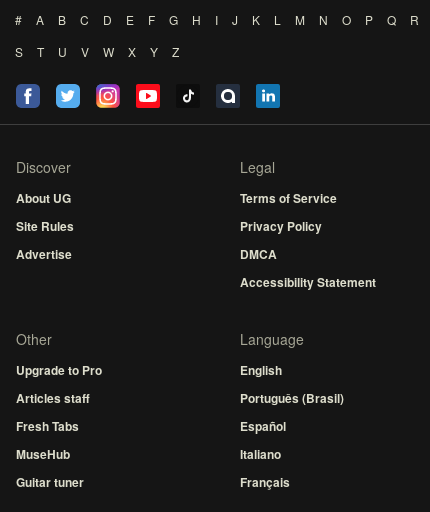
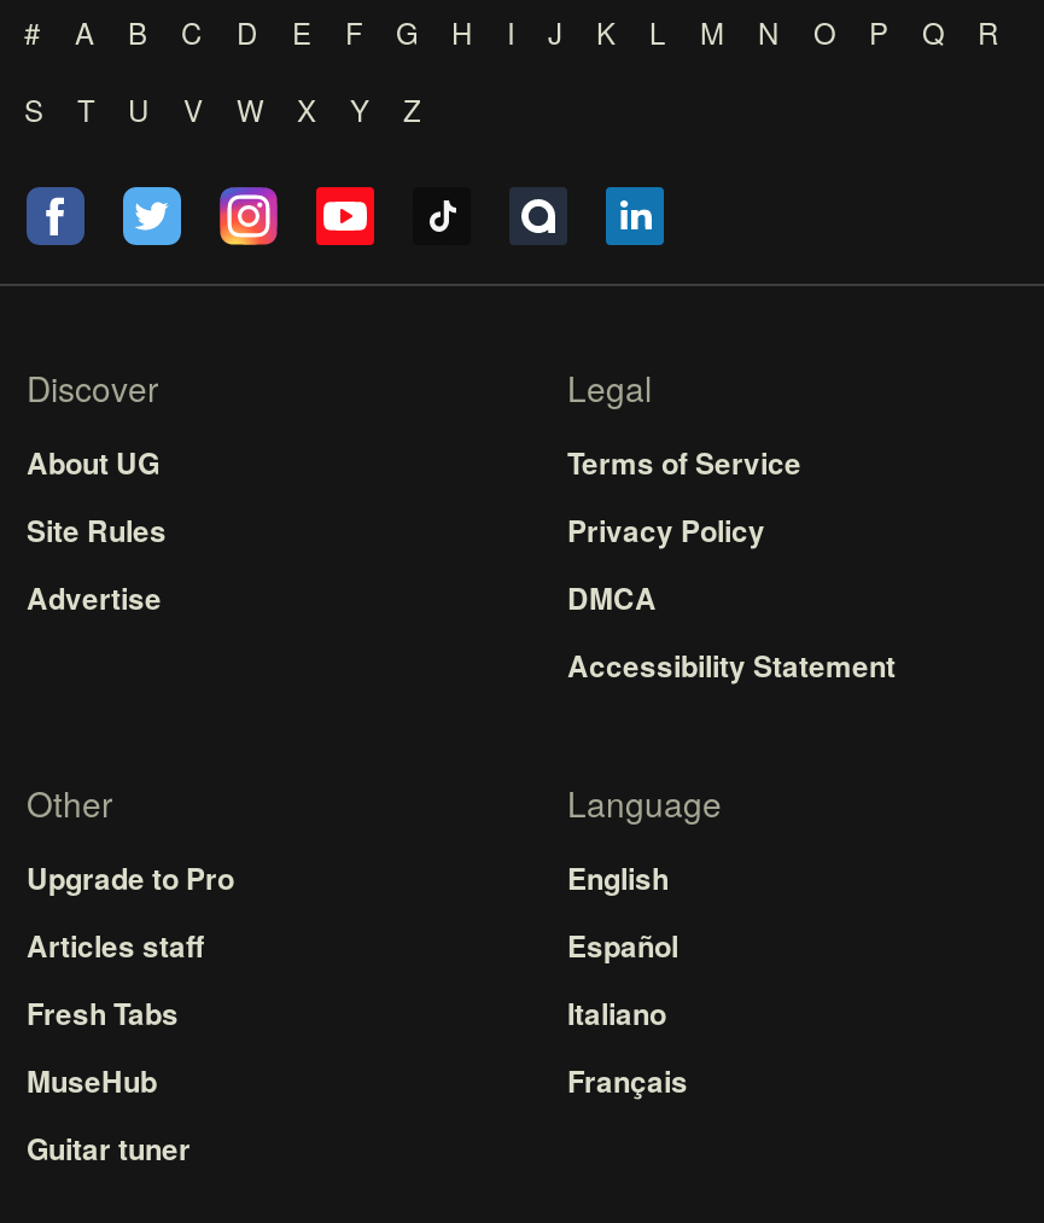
[240,389,344,407] Português (Brasil) -> none
moved [240,417,290,491] -> [567,924,688,1102]: Español | Italiano | Français

